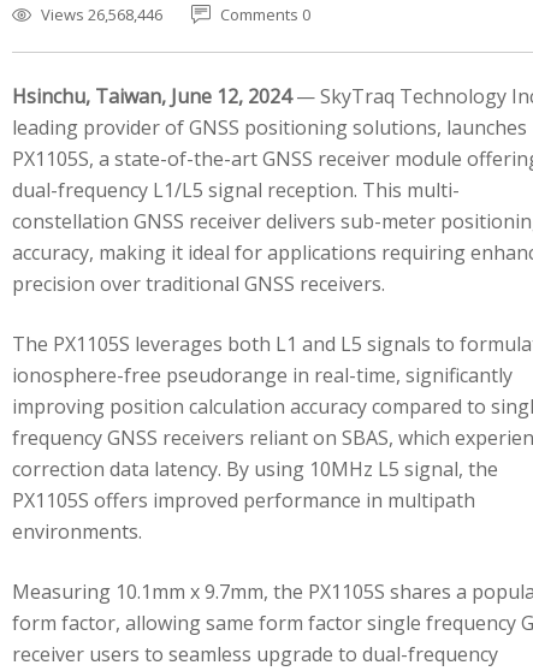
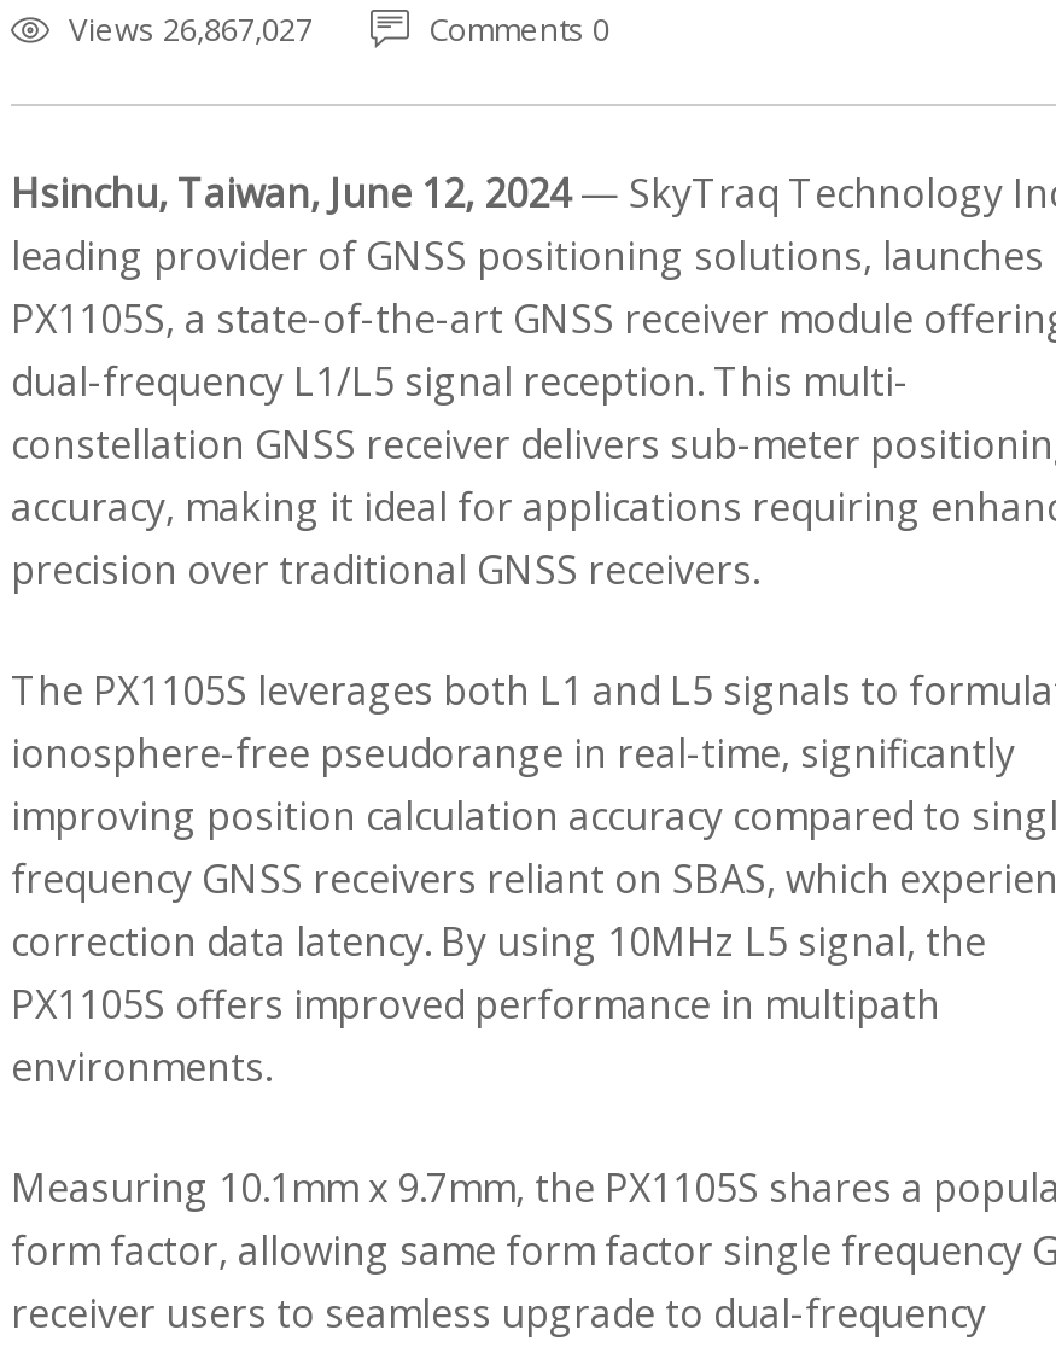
[41,4,162,26] Views 26,568,446 -> [69,8,313,52] Views 26,867,027

